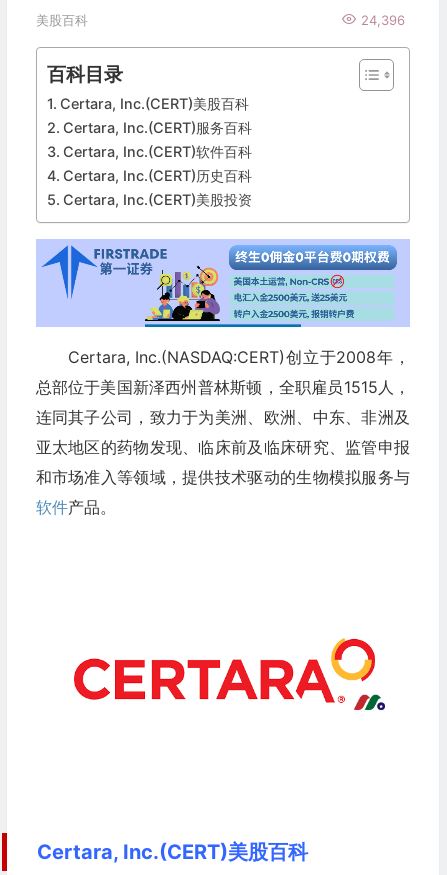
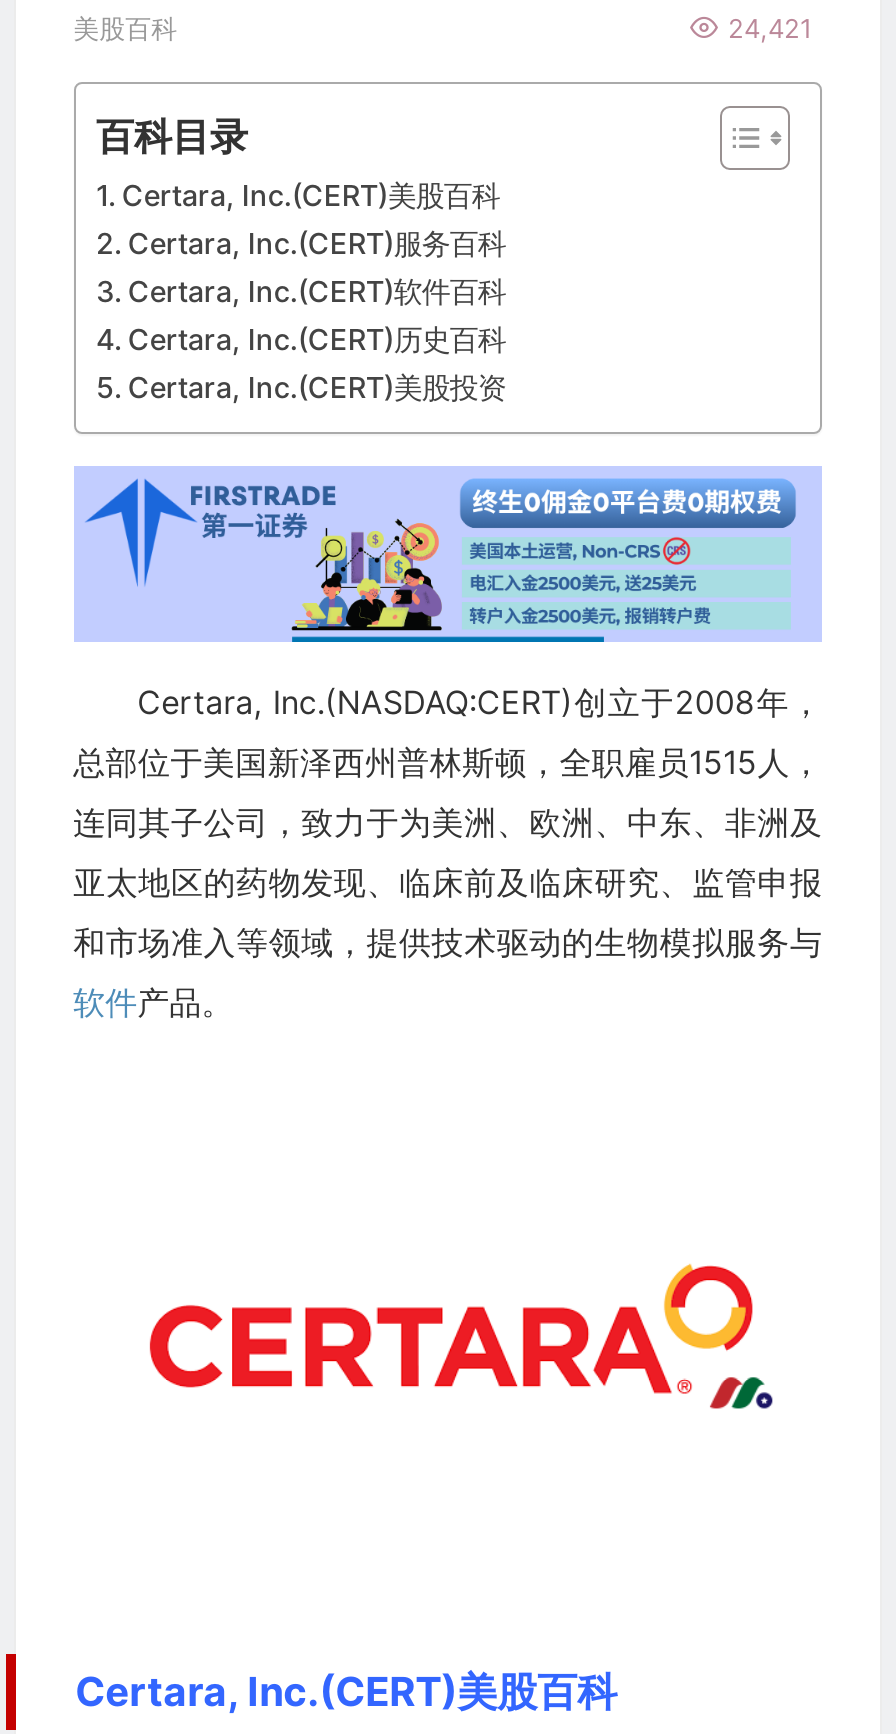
[361,12,405,28] 24,396 -> [728,13,812,45] 24,421

